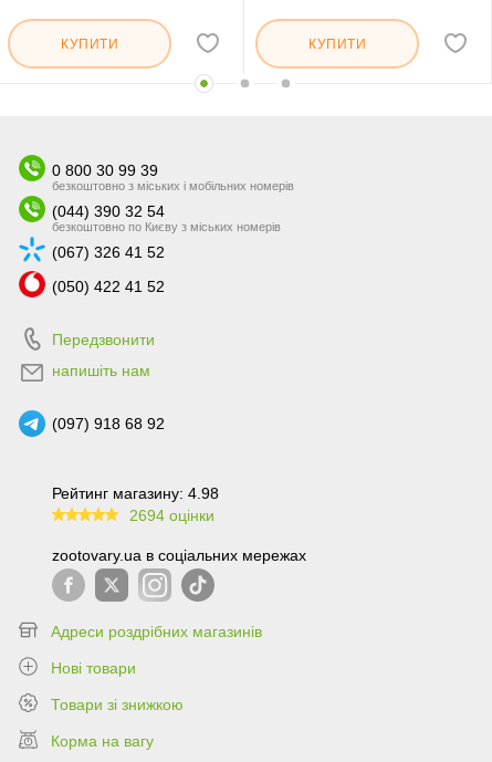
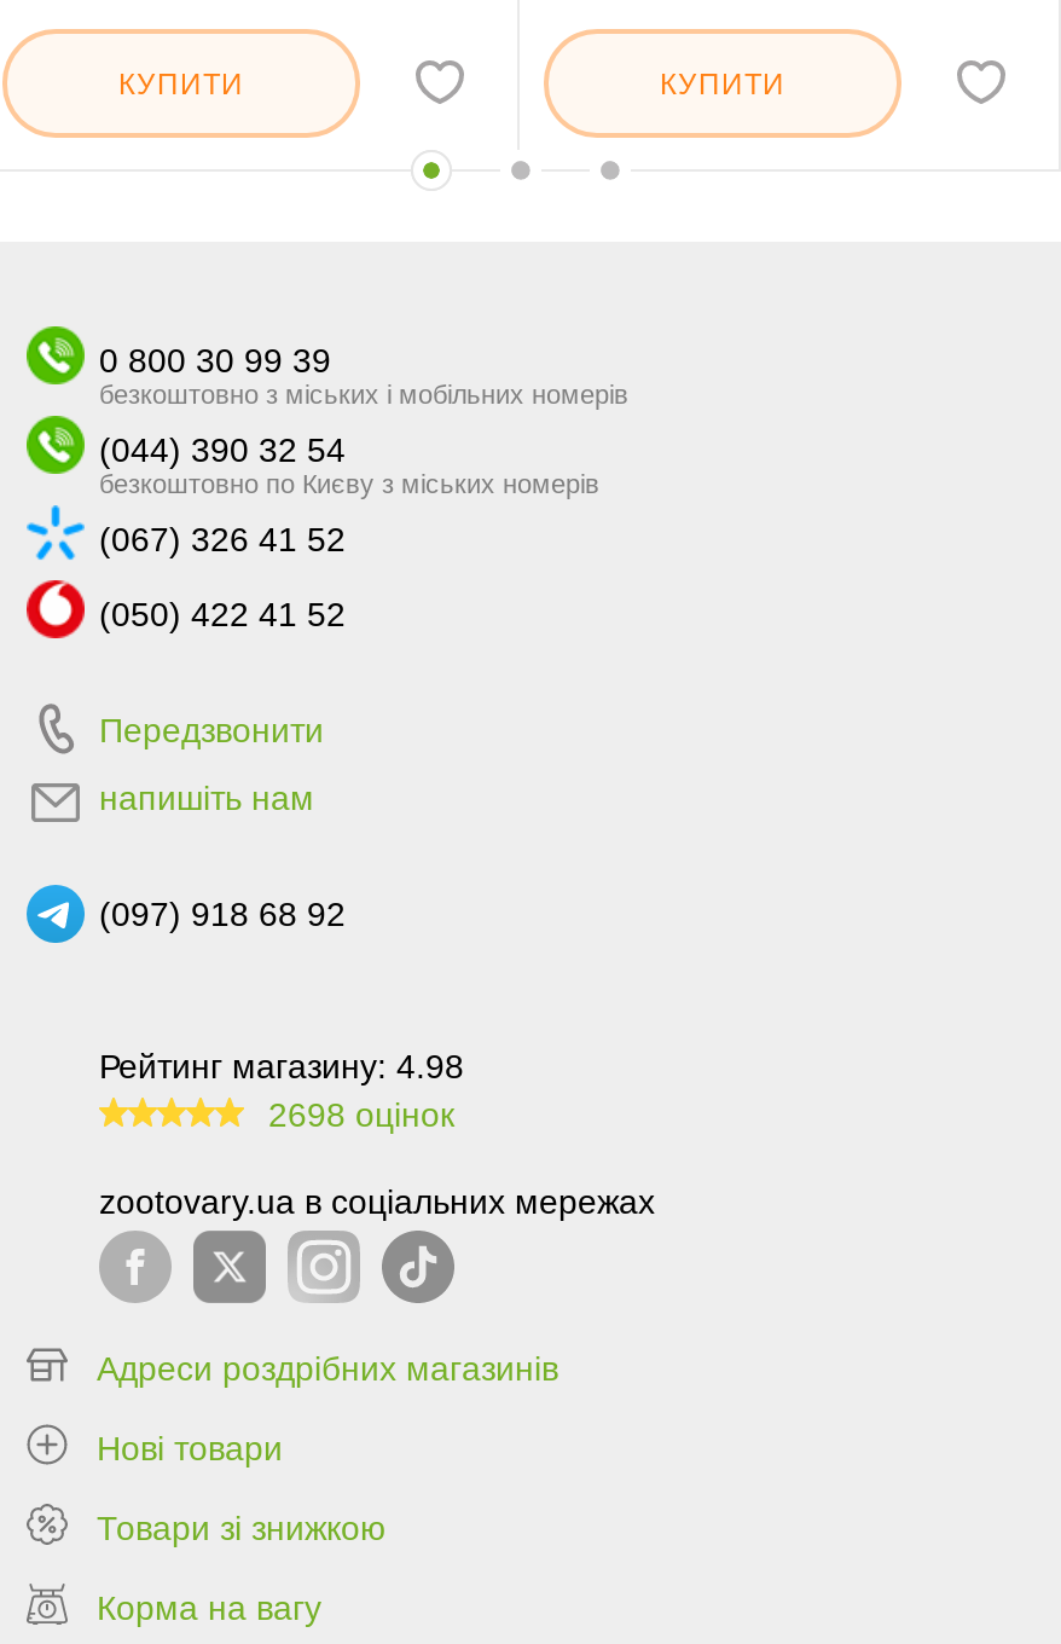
[129,507,214,524] 2694 оцінки -> [268,1095,454,1134] 2698 оцінок

